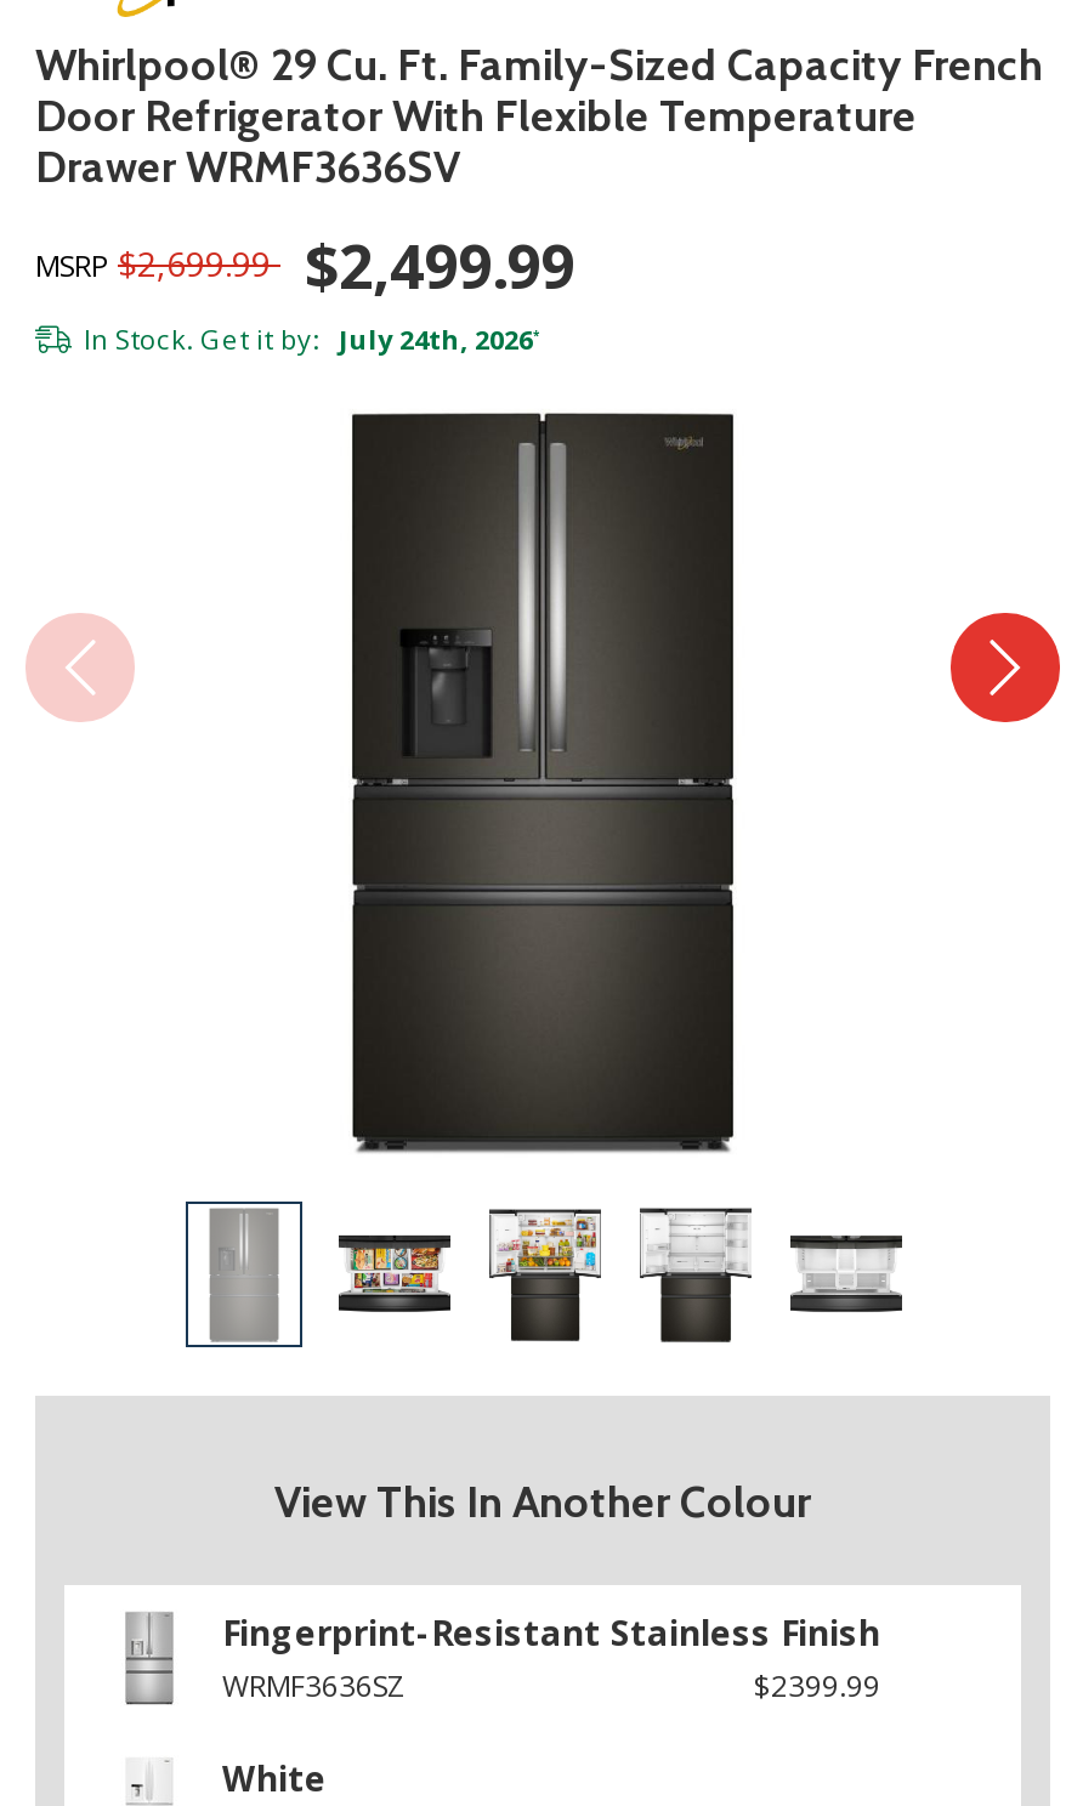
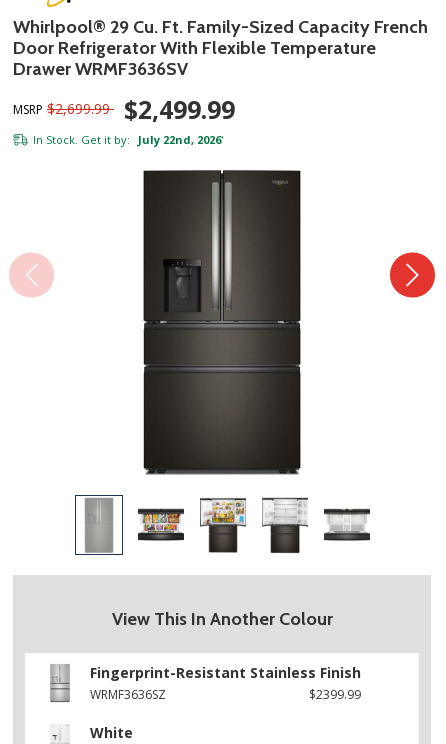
[84,321,540,358] In Stock. Get it by: July 24th, 2026* -> [33,132,224,147] In Stock. Get it by: July 22nd, 2026*

